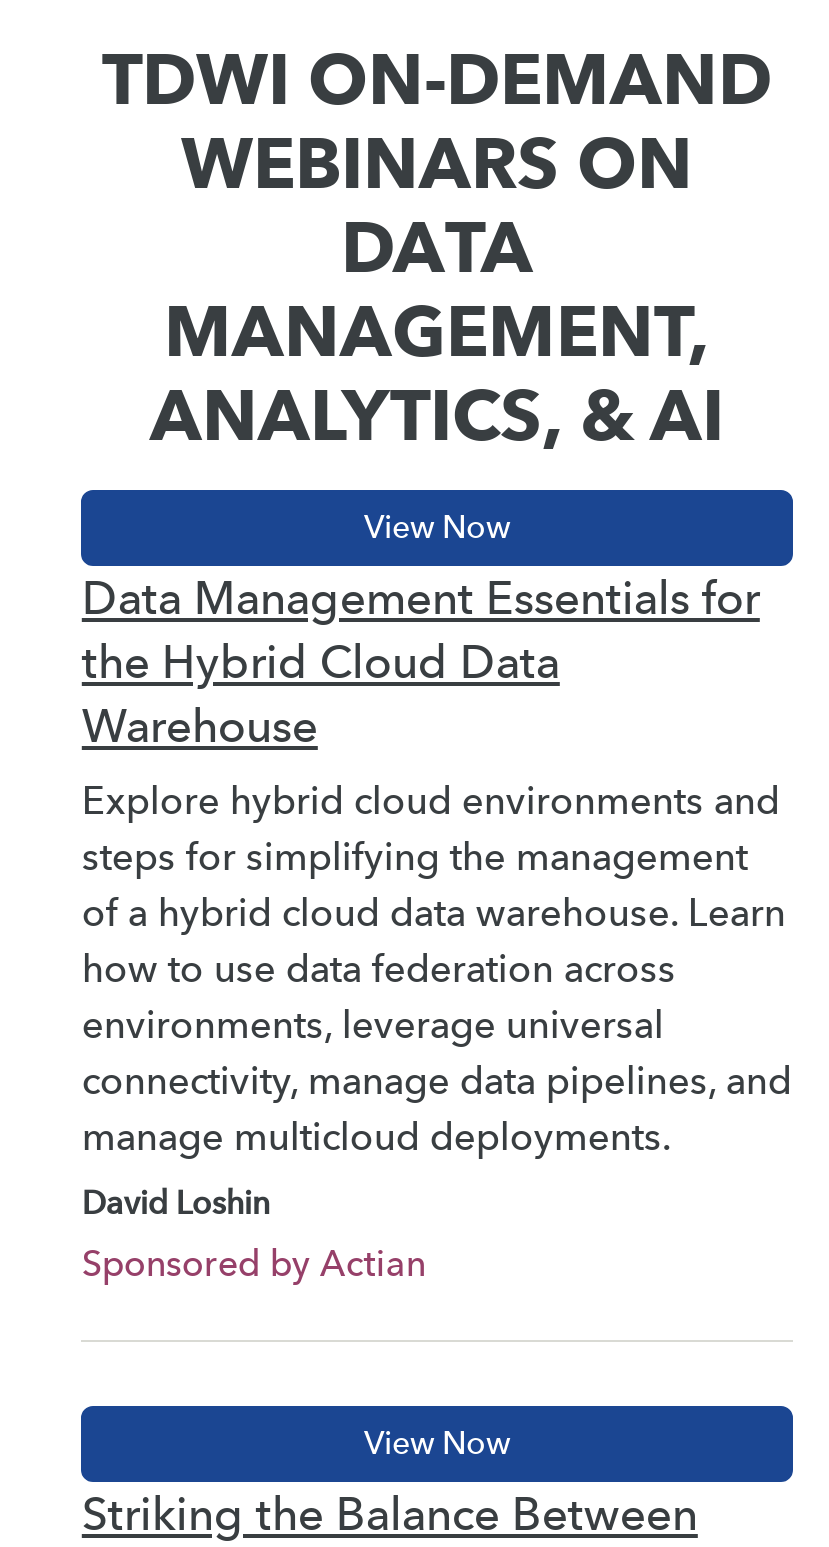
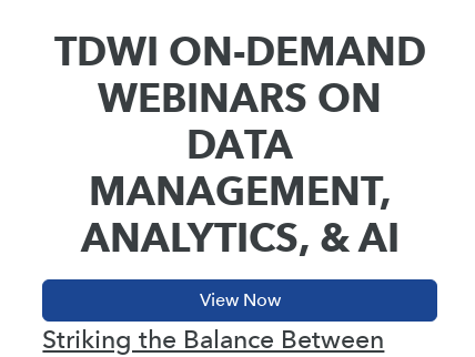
[82,569,792,1286] Data Management Essentials for | the Hybrid Cloud Data | Warehouse | Explore hybrid cloud environments and | steps for simplifying the management | of a hybrid cloud data warehouse. Learn | how to use data federation across | environments, leverage universal | connectivity, manage data pipelines, and | manage multicloud deployments. | David Loshin | Sponsored by Actian -> none

